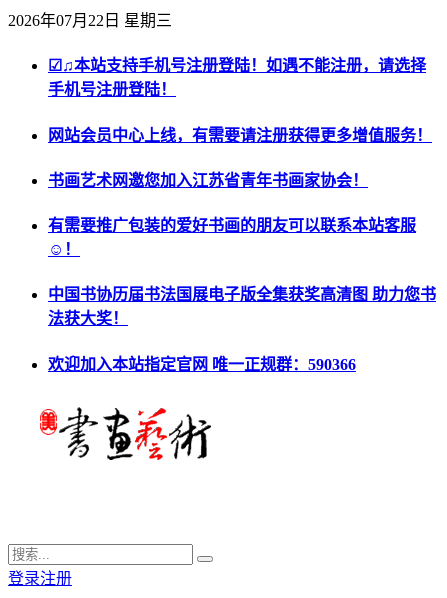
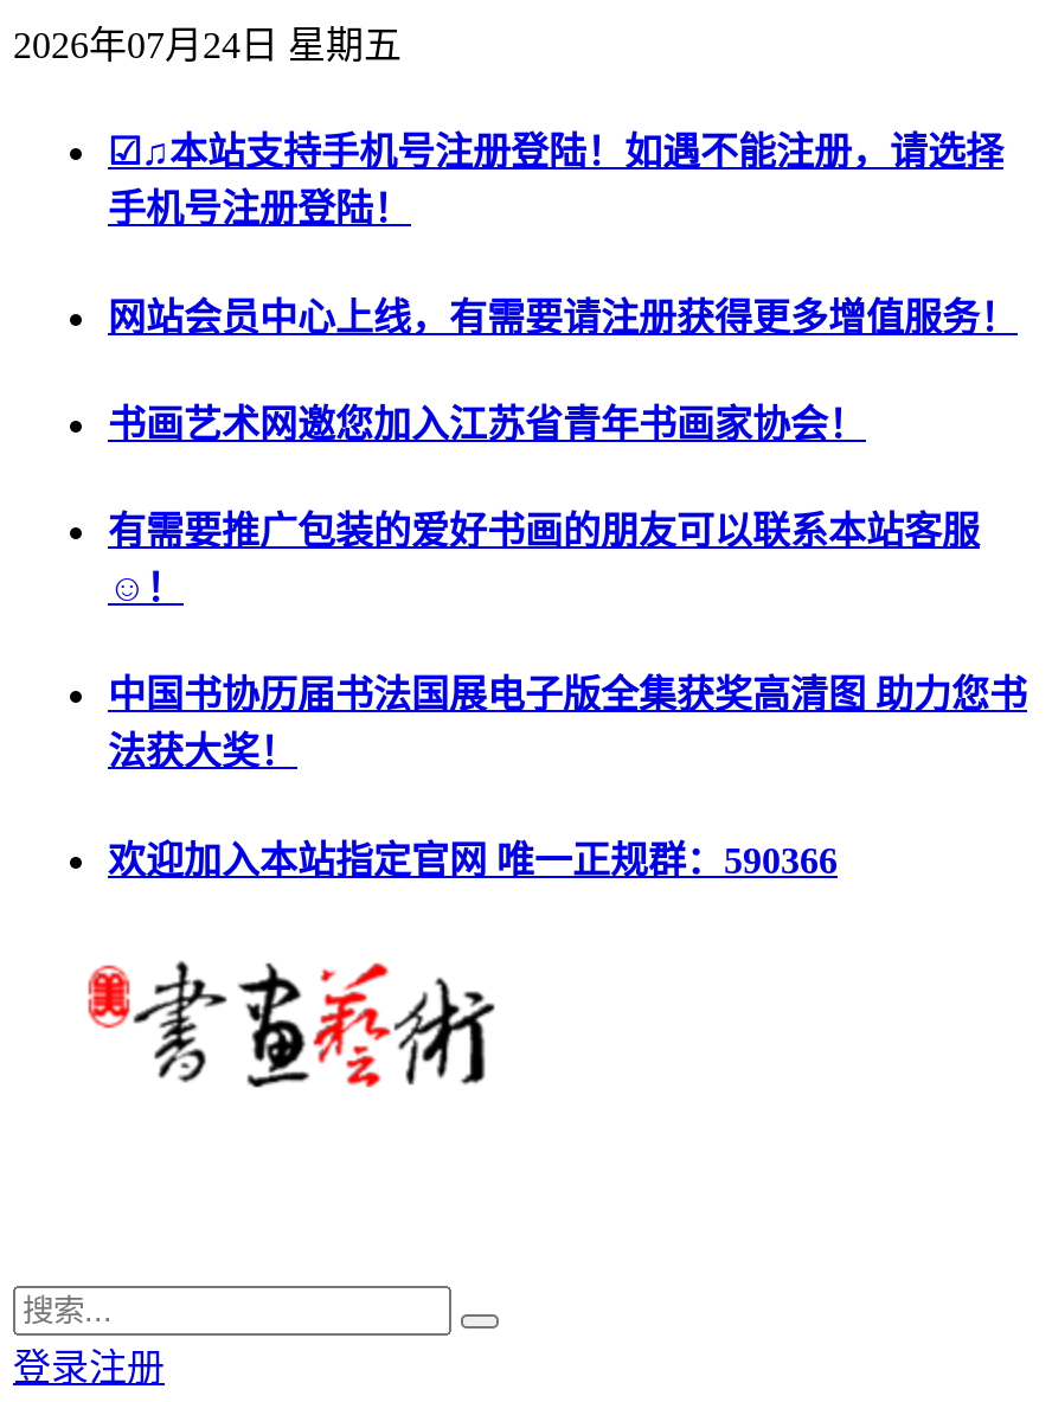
[8,12,172,29] 2026年07月22日 星期三 -> [13,25,402,65] 2026年07月24日 星期五

